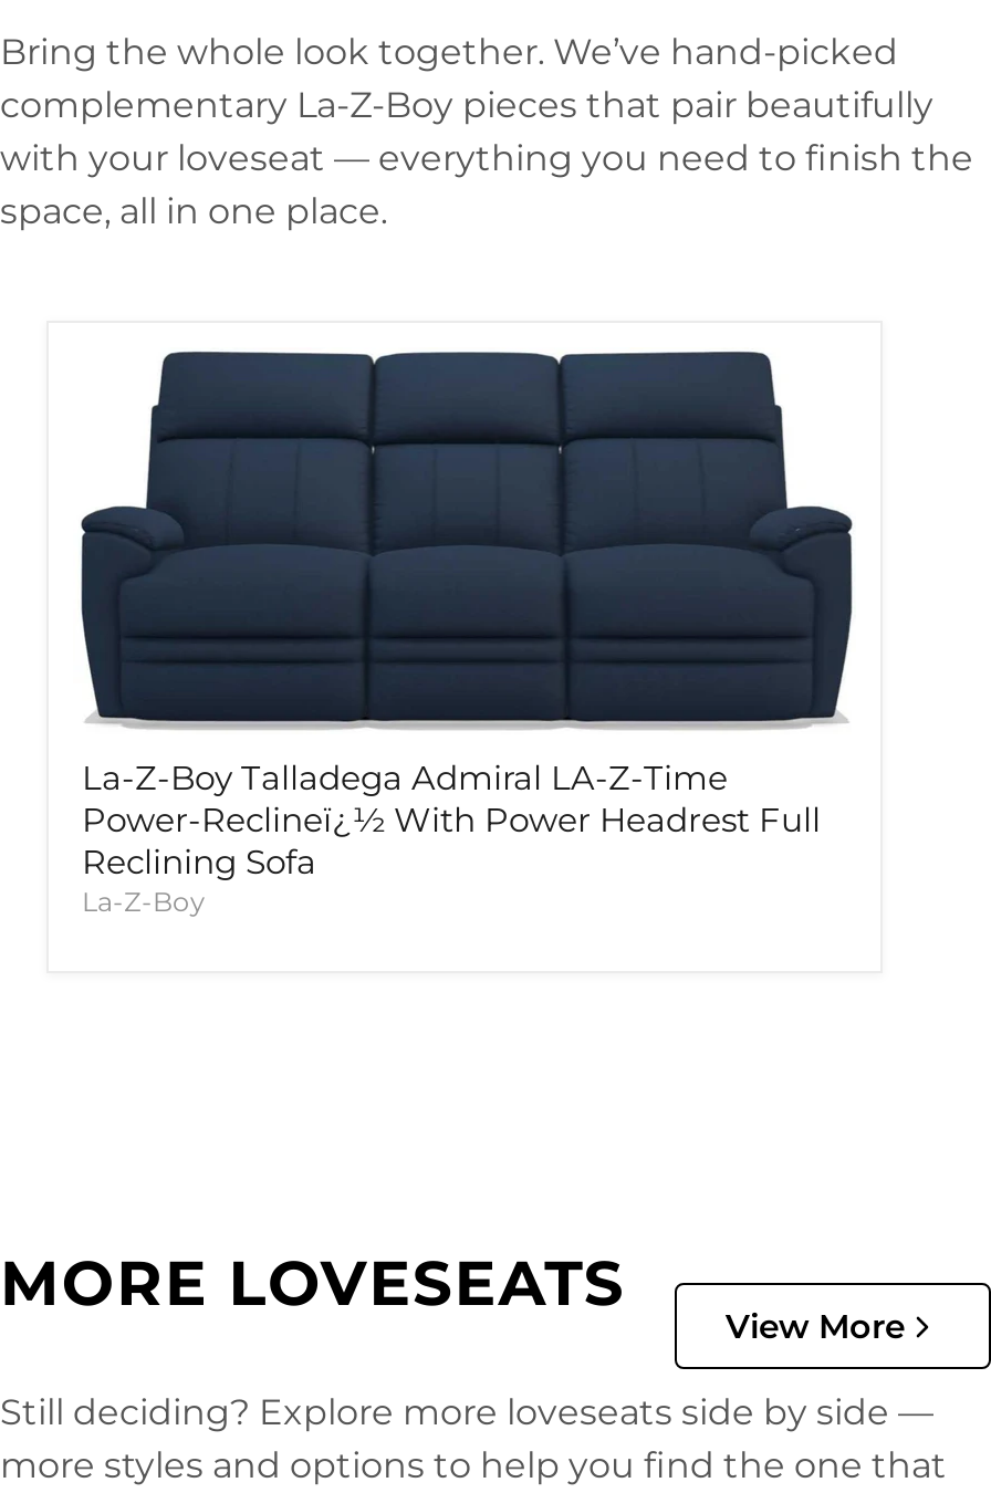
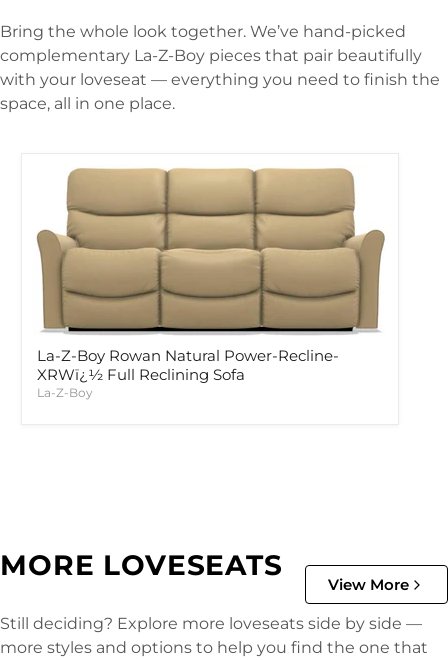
[80,351,854,882] [image] | La-Z-Boy Talladega Admiral LA-Z-Time | Power-Reclineï¿½ With Power Headrest Full | Reclining Sofa -> [36,166,385,384] [image] | La-Z-Boy Rowan Natural Power-Recline- | XRWï¿½ Full Reclining Sofa

